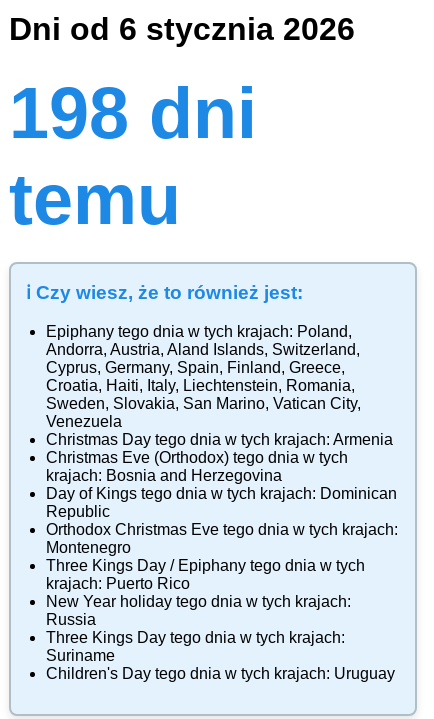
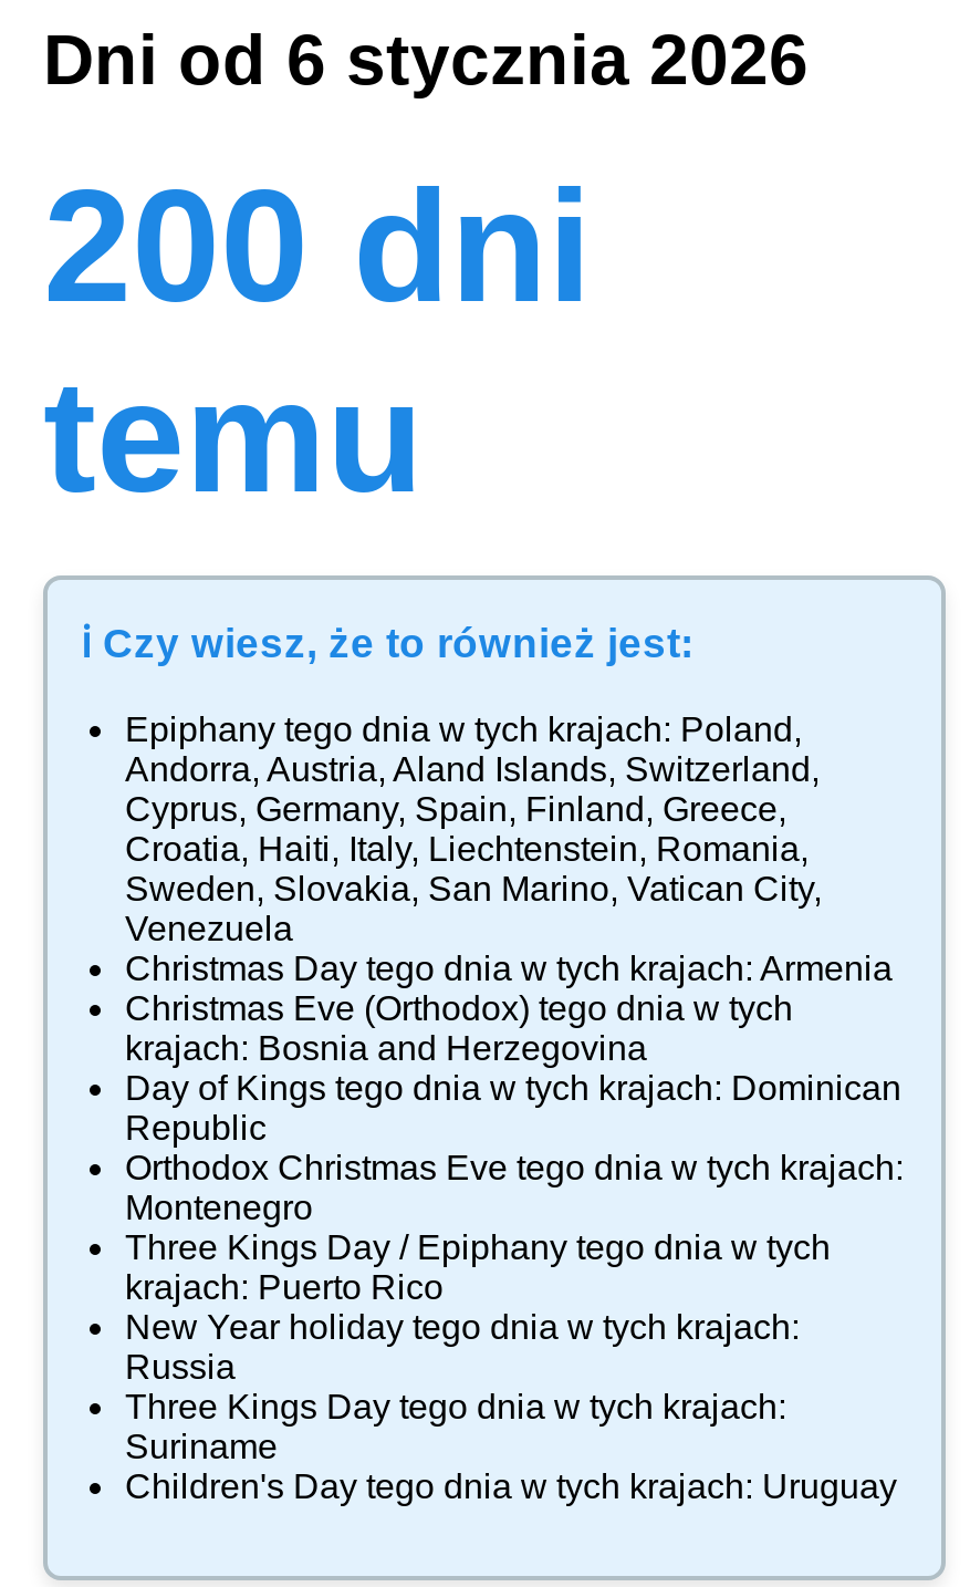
[9,73,257,153] 198 dni -> [43,157,592,334] 200 dni

